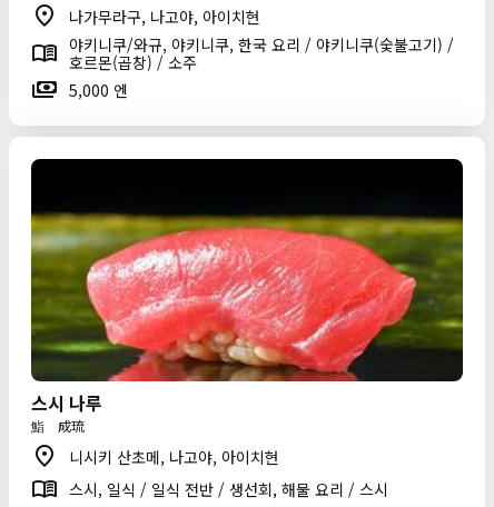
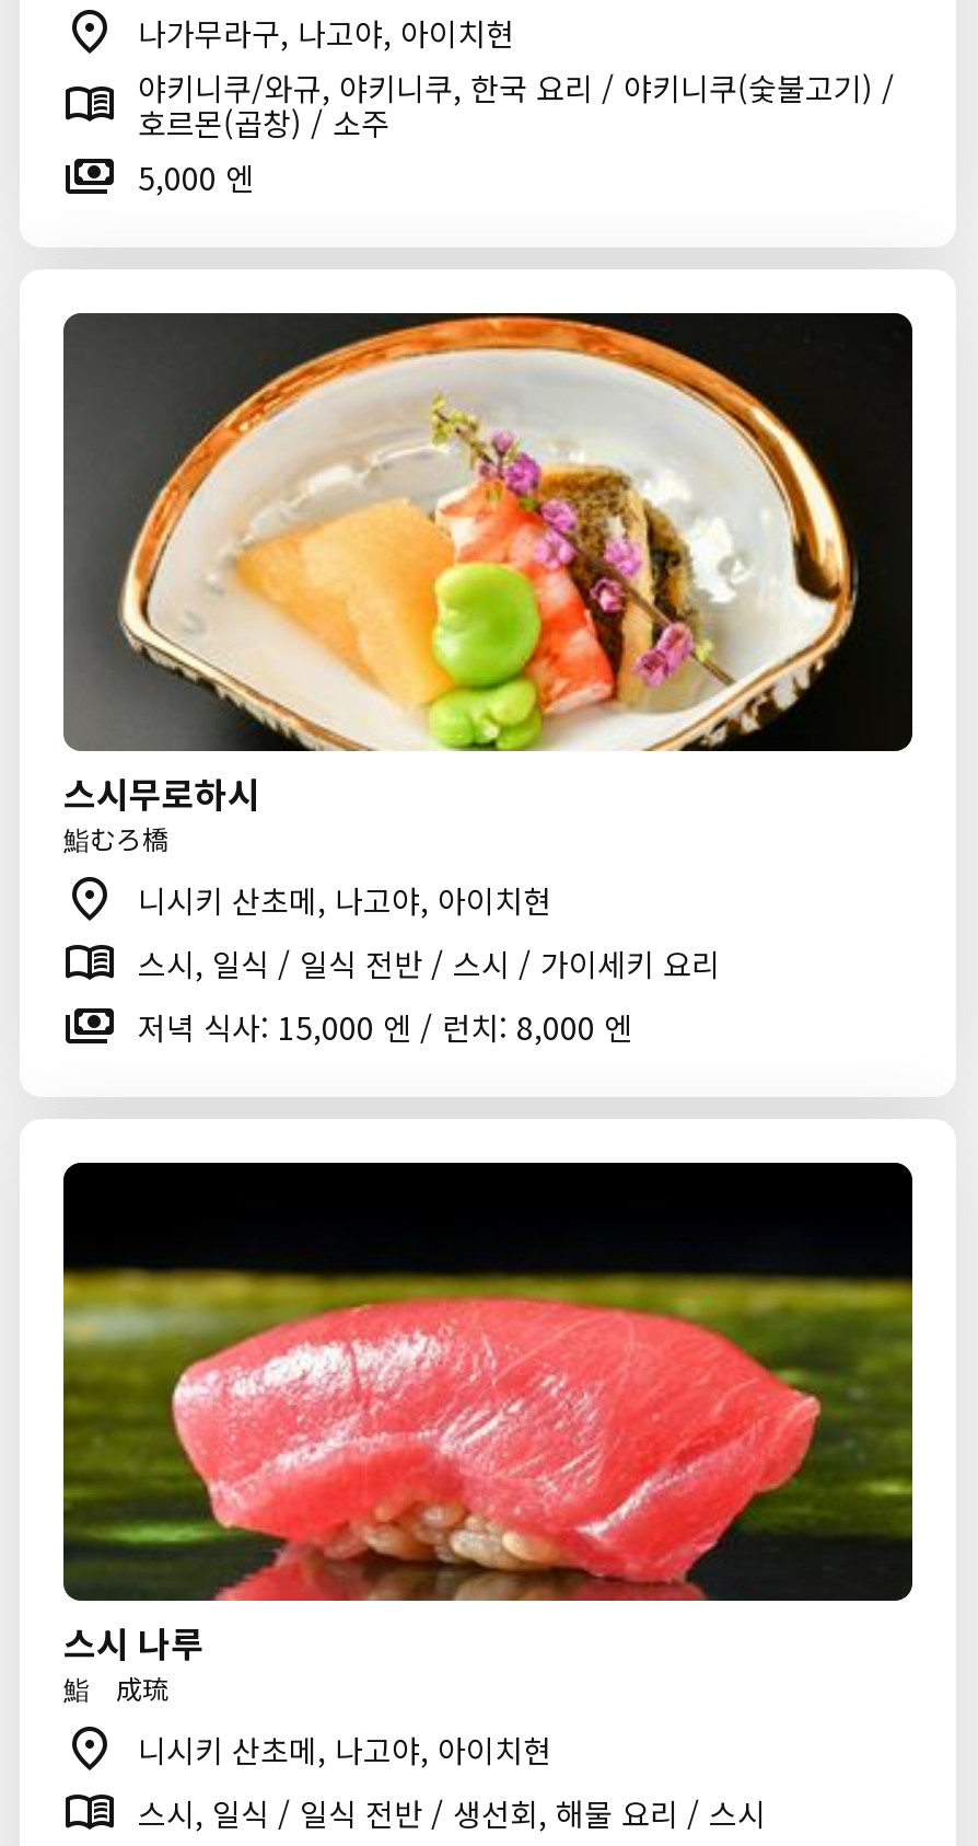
none -> [63,313,915,1049] [image] | 스시무로하시 | 鮨むろ橋 | 니시키 산초메, 나고야, 아이치현 | 스시, 일식 / 일식 전반 / 스시 / 가이세키 요리 | 저녁 식사: 15,000 엔 / 런치: 8,000 엔

